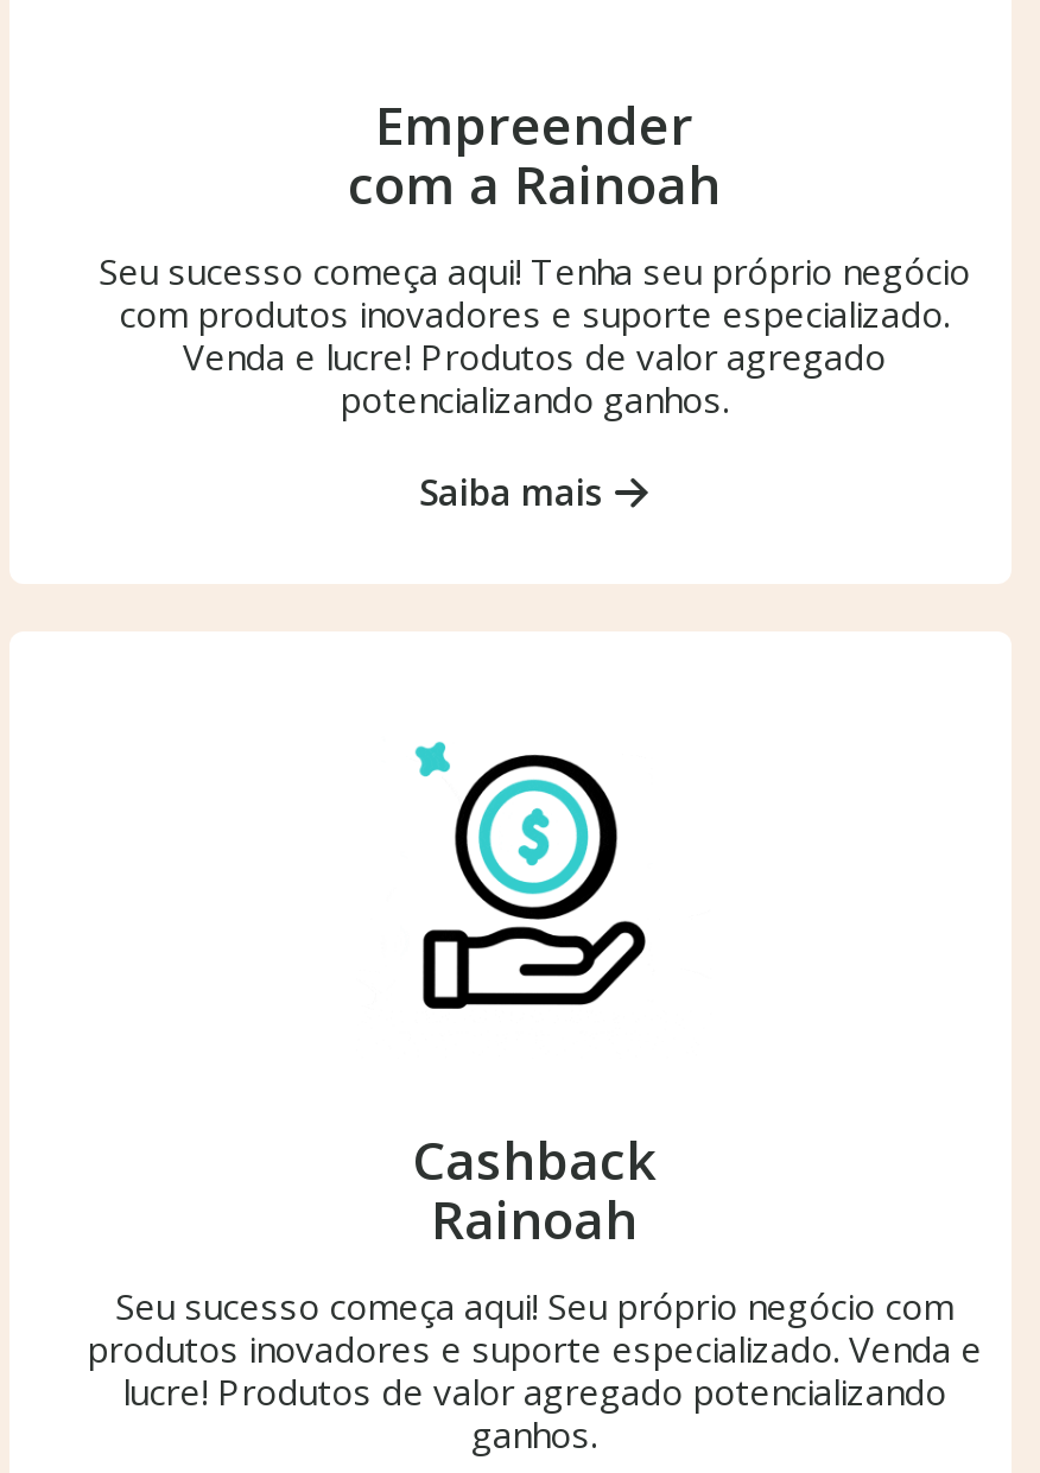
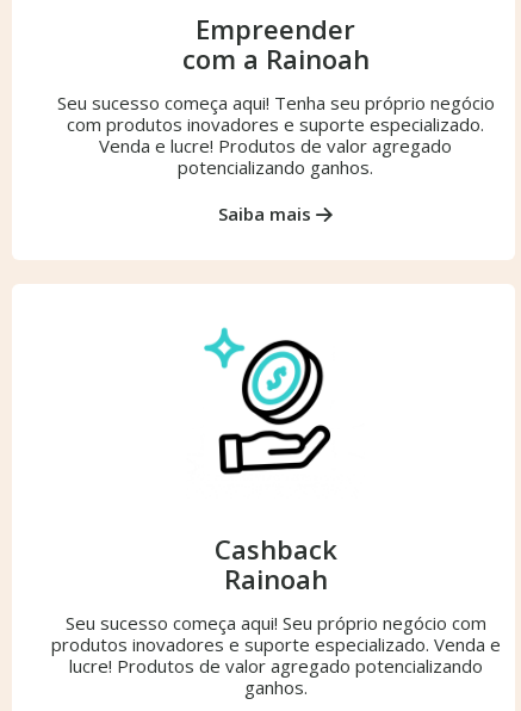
[394,719,646,1007] [image] -> [203,327,330,472] [image]

